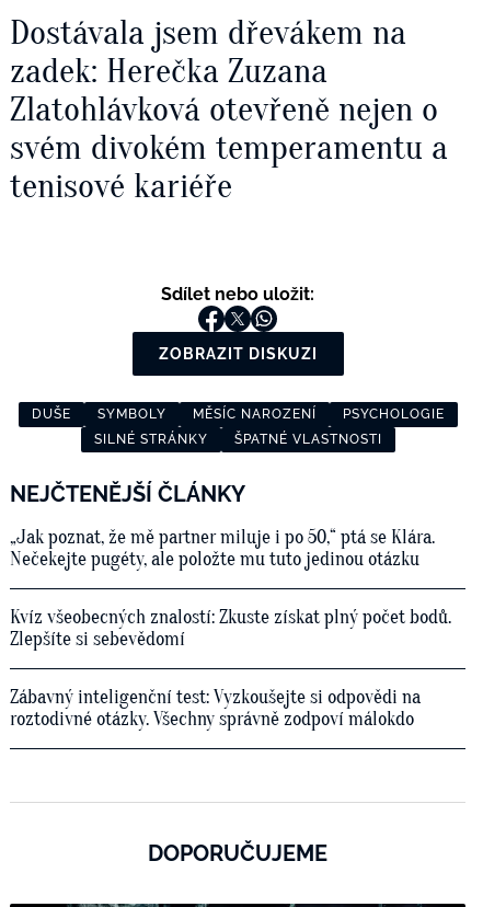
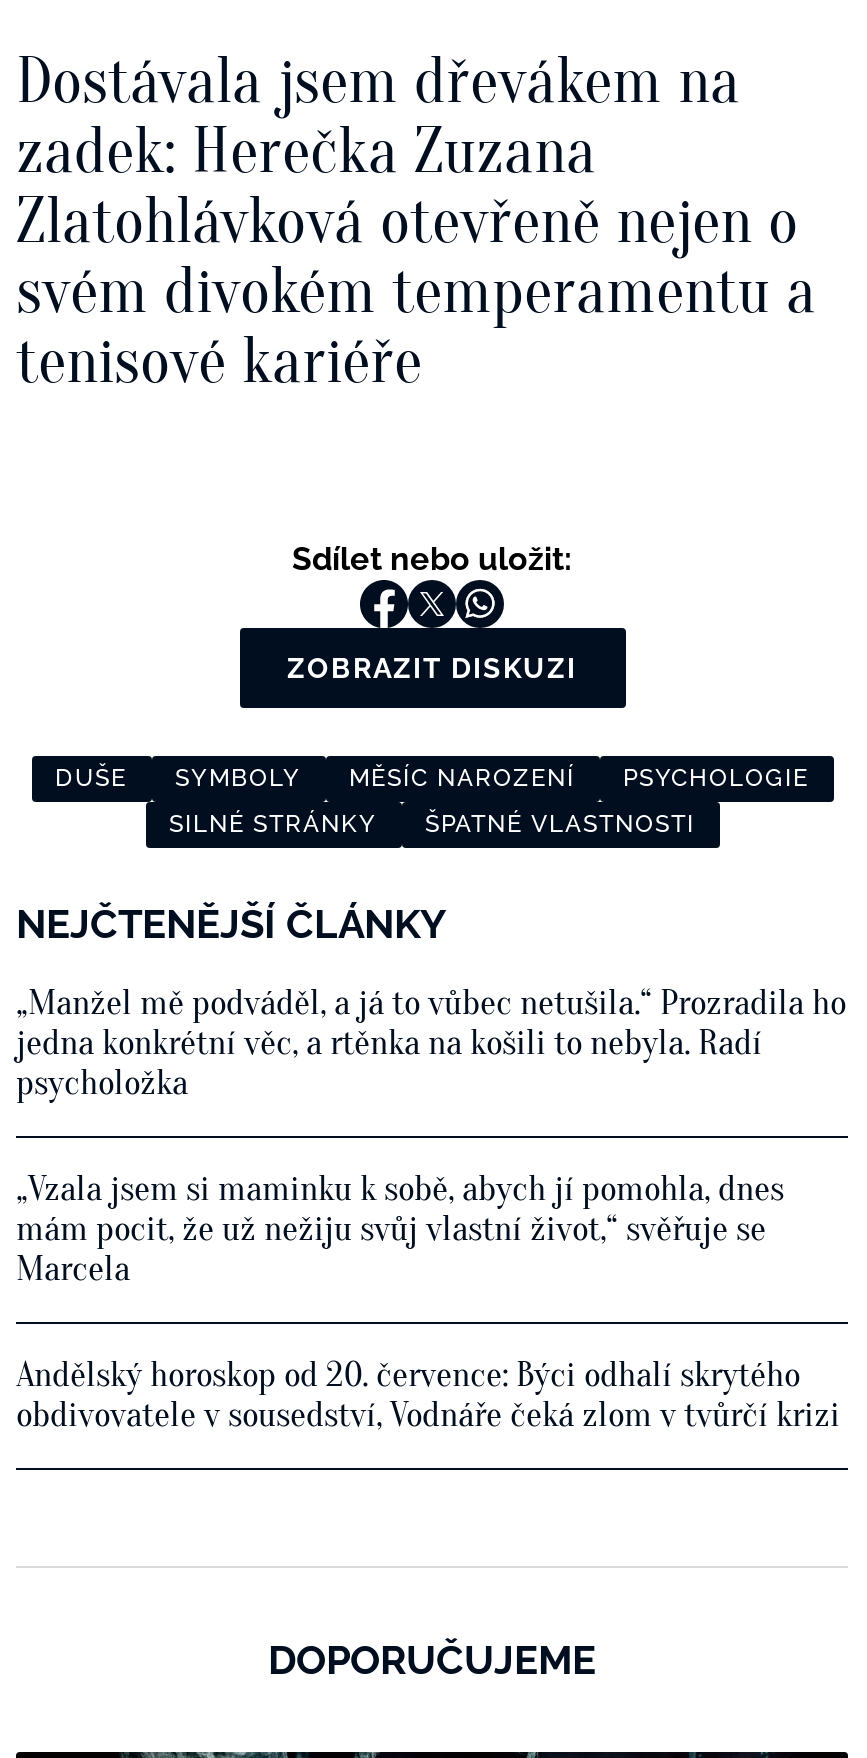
[10,526,435,571] „Jak poznat, že mě partner miluje i po 50,“ ptá se Klára. | Nečekejte pugéty, ale položte mu tuto jedinou otázku -> [16,982,846,1104] „Manžel mě podváděl, a já to vůbec netušila.“ Prozradila ho | jedna konkrétní věc, a rtěnka na košili to nebyla. Radí | psycholožka
[10,606,451,651] Kvíz všeobecných znalostí: Zkuste získat plný počet bodů. | Zlepšíte si sebevědomí -> [16,1168,784,1290] „Vzala jsem si maminku k sobě, abych jí pomohla, dnes | mám pocit, že už nežiju svůj vlastní život,“ svěřuje se | Marcela
[10,686,421,731] Zábavný inteligenční test: Vyzkoušejte si odpovědi na | roztodivné otázky. Všechny správně zodpoví málokdo -> [16,1354,840,1436] Andělský horoskop od 20. července: Býci odhalí skrytého | obdivovatele v sousedství, Vodnáře čeká zlom v tvůrčí krizi

